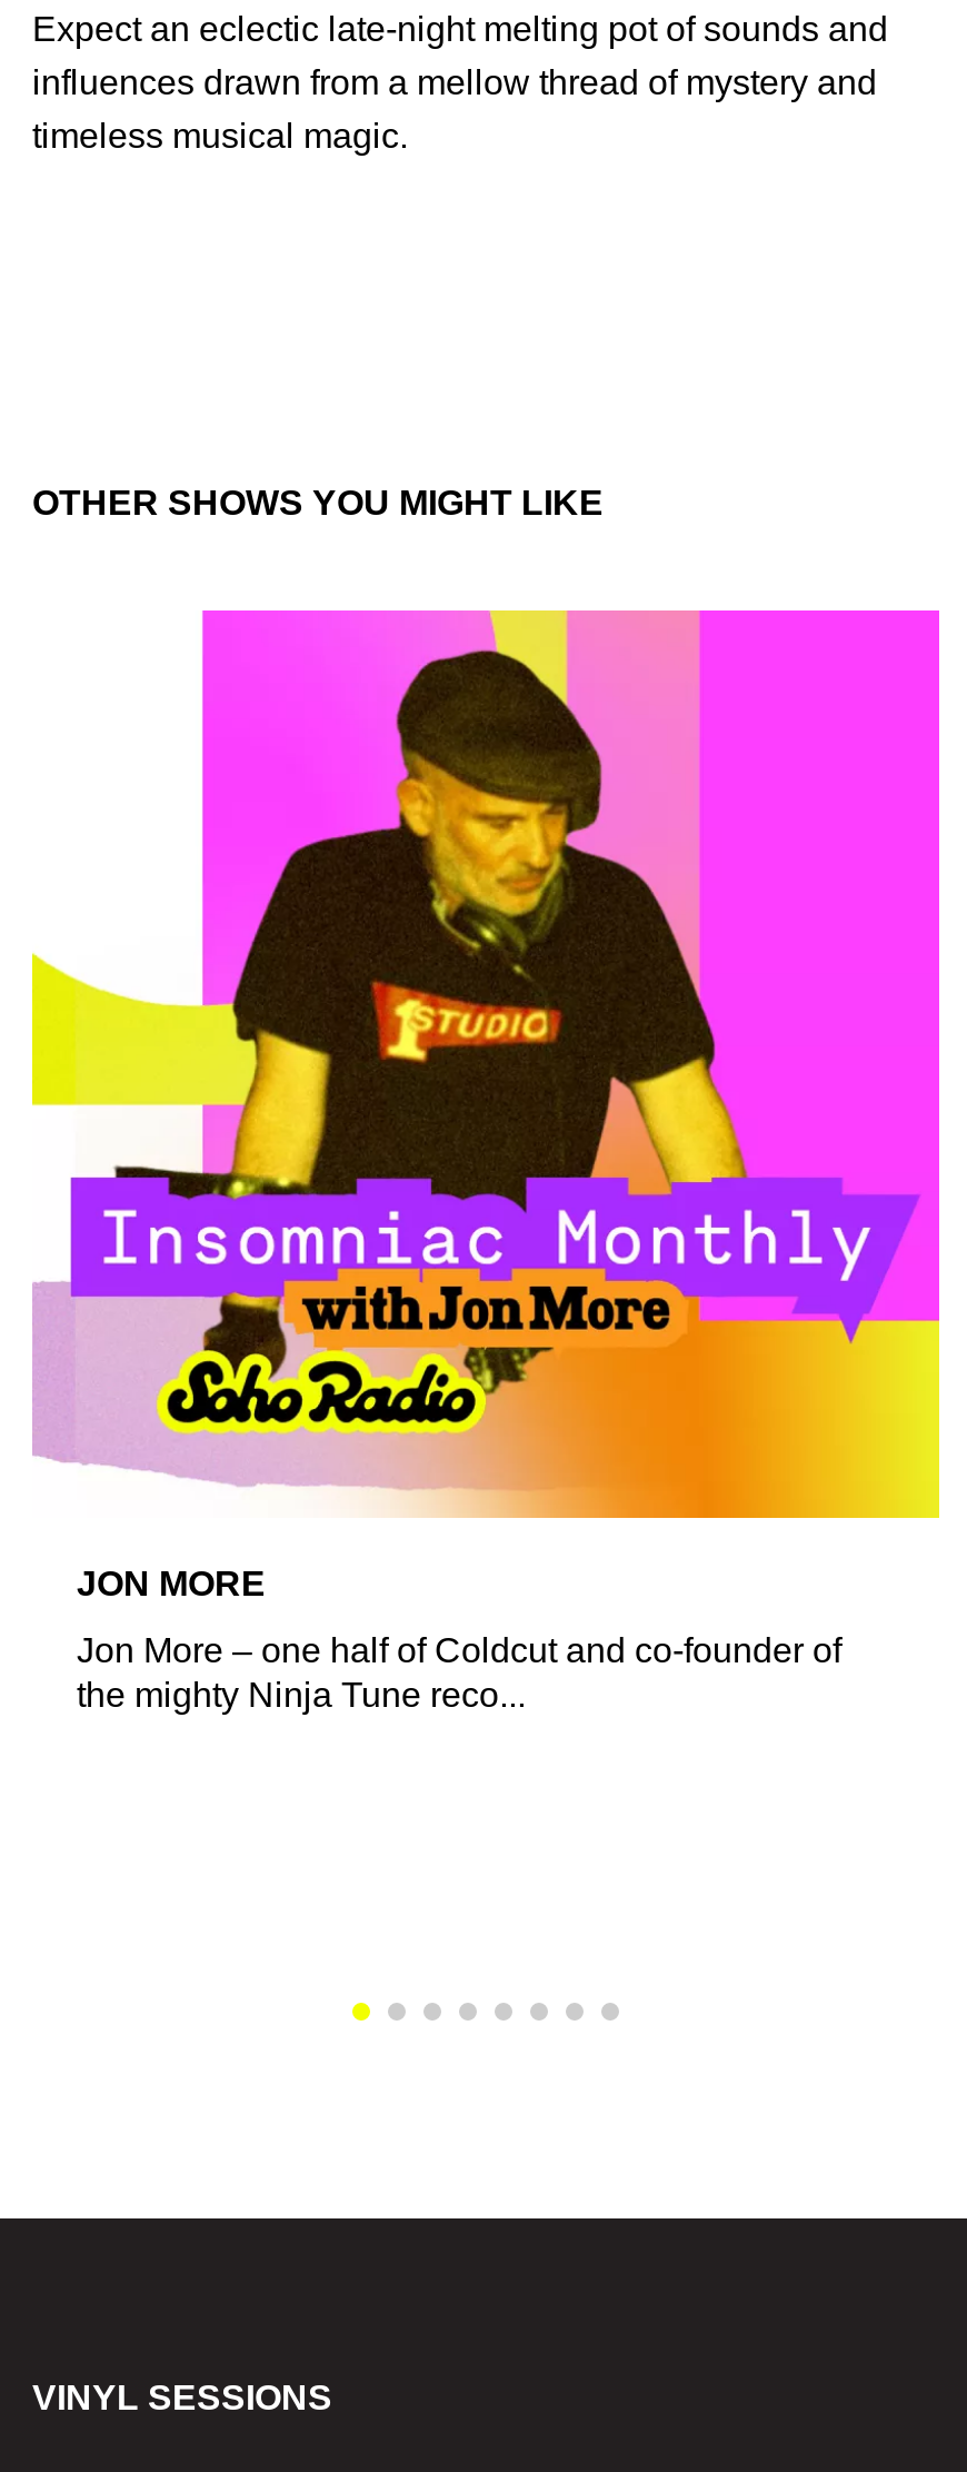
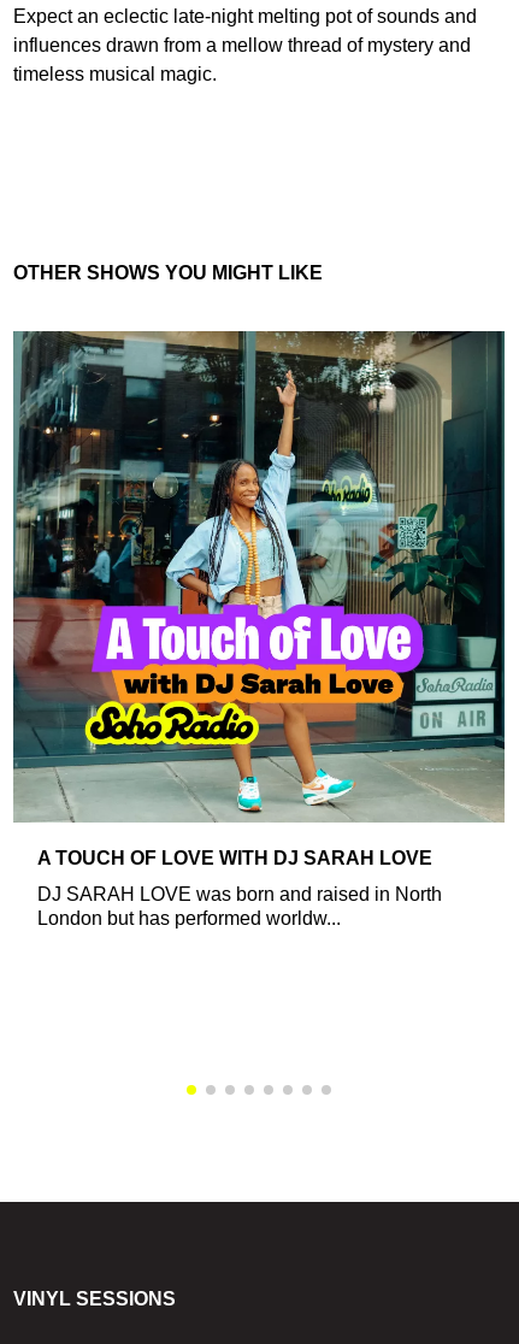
[30,608,941,1602] [image] | JON MORE -> [12,330,506,868] [image] | A TOUCH OF LOVE WITH DJ SARAH LOVE
[77,1631,841,1713] Jon More – one half of Coldcut and co-founder of | the mighty Ninja Tune reco... -> [37,884,442,928] DJ SARAH LOVE was born and raised in North | London but has performed worldw...

